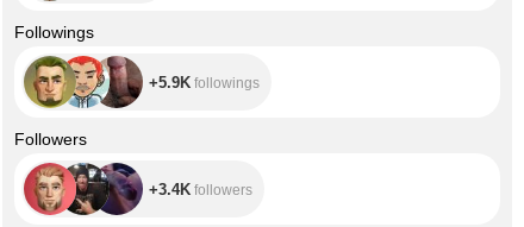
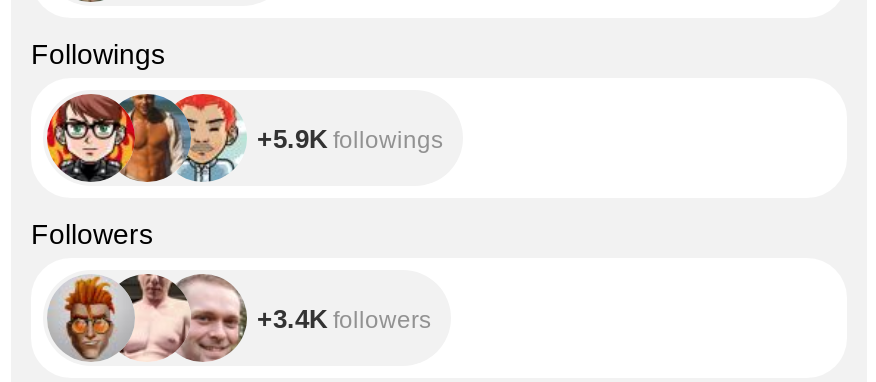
[23,55,144,109] [image] -> [45,92,247,184] [image]
[24,162,142,216] [image] -> [49,272,245,362] [image]

